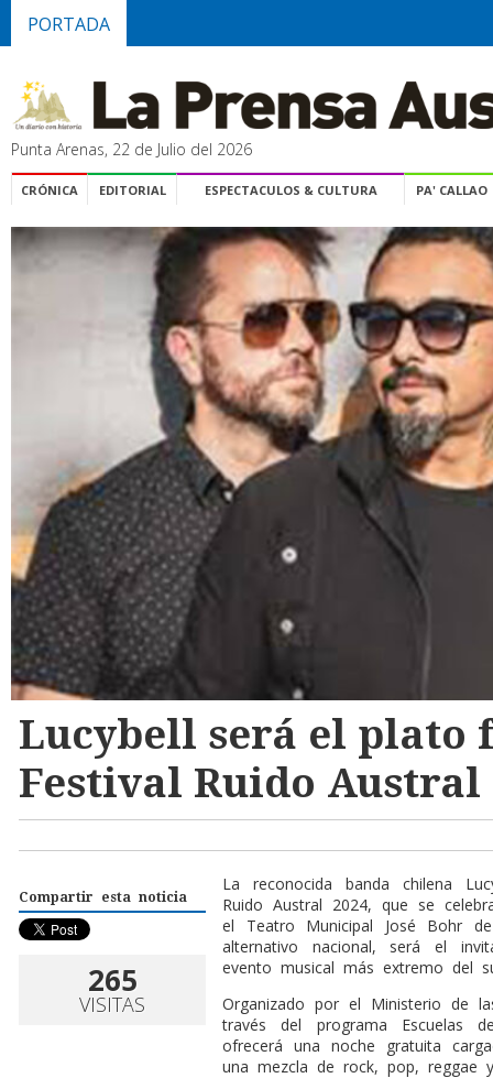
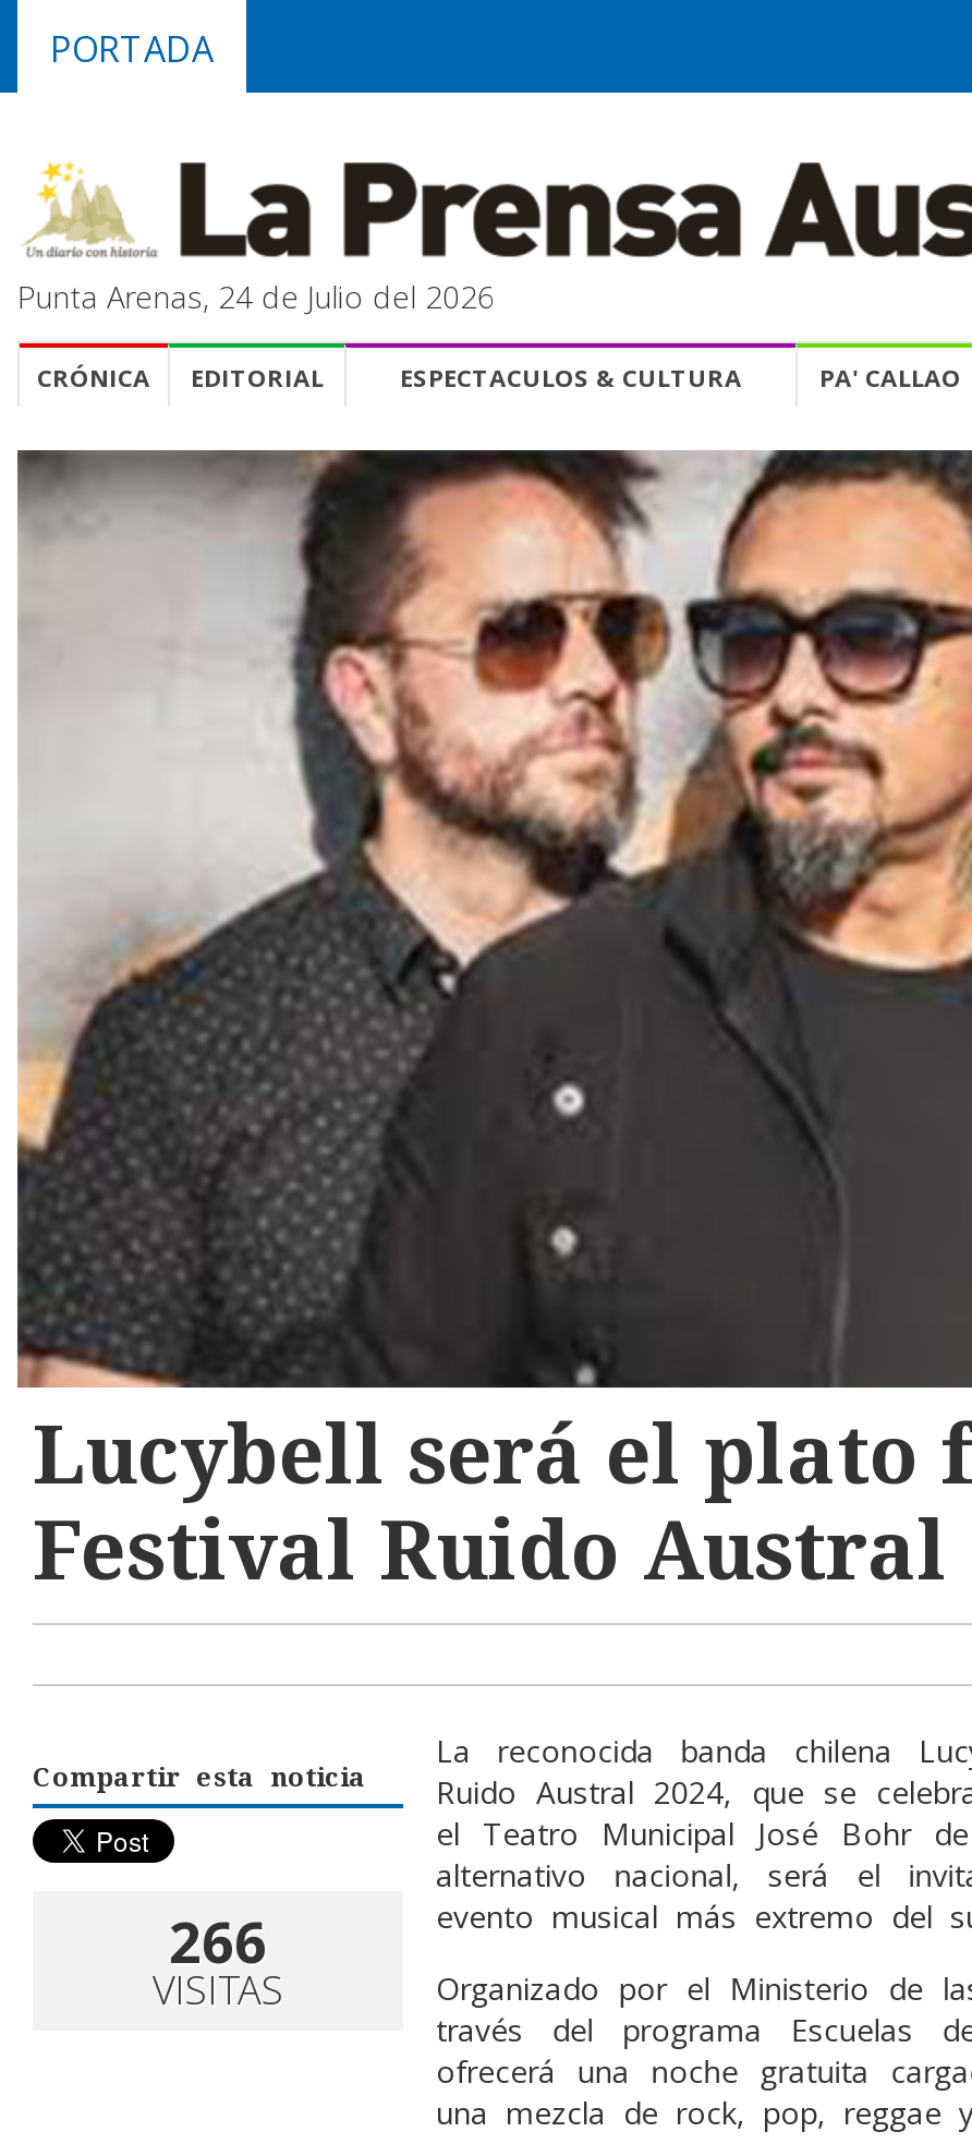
[11,139,252,160] Punta Arenas, 22 de Julio del 2026 -> [17,276,495,317] Punta Arenas, 24 de Julio del 2026
[87,960,137,1000] 265 -> [169,1902,267,1981] 266

